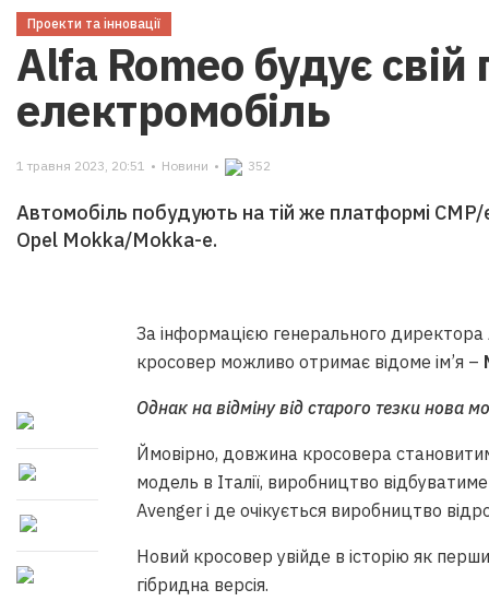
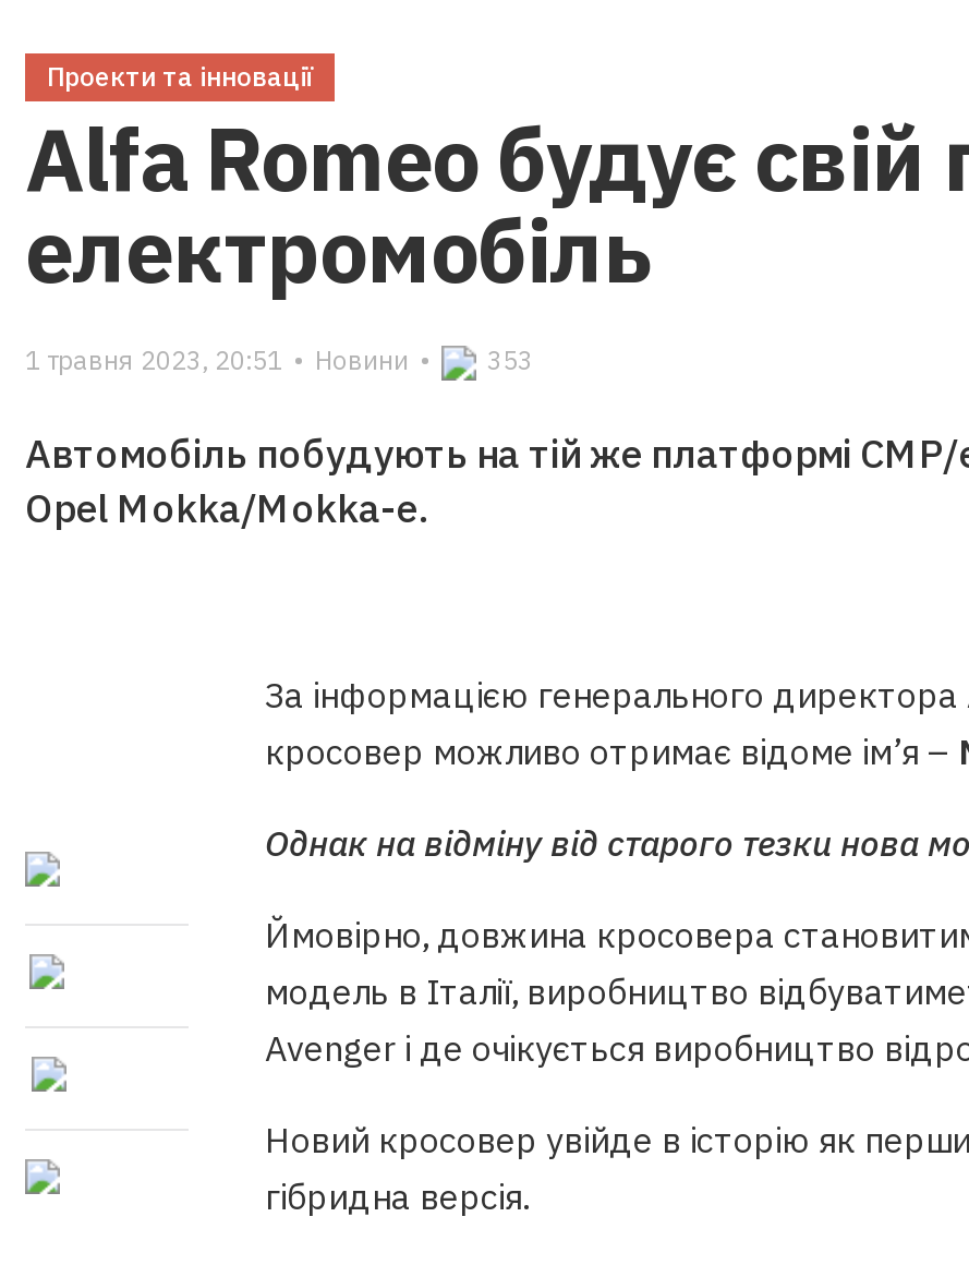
[16,157,271,174] 1 травня 2023, 20:51 • Новини • 352 -> [25,344,533,376] 1 травня 2023, 20:51 • Новини • 353

